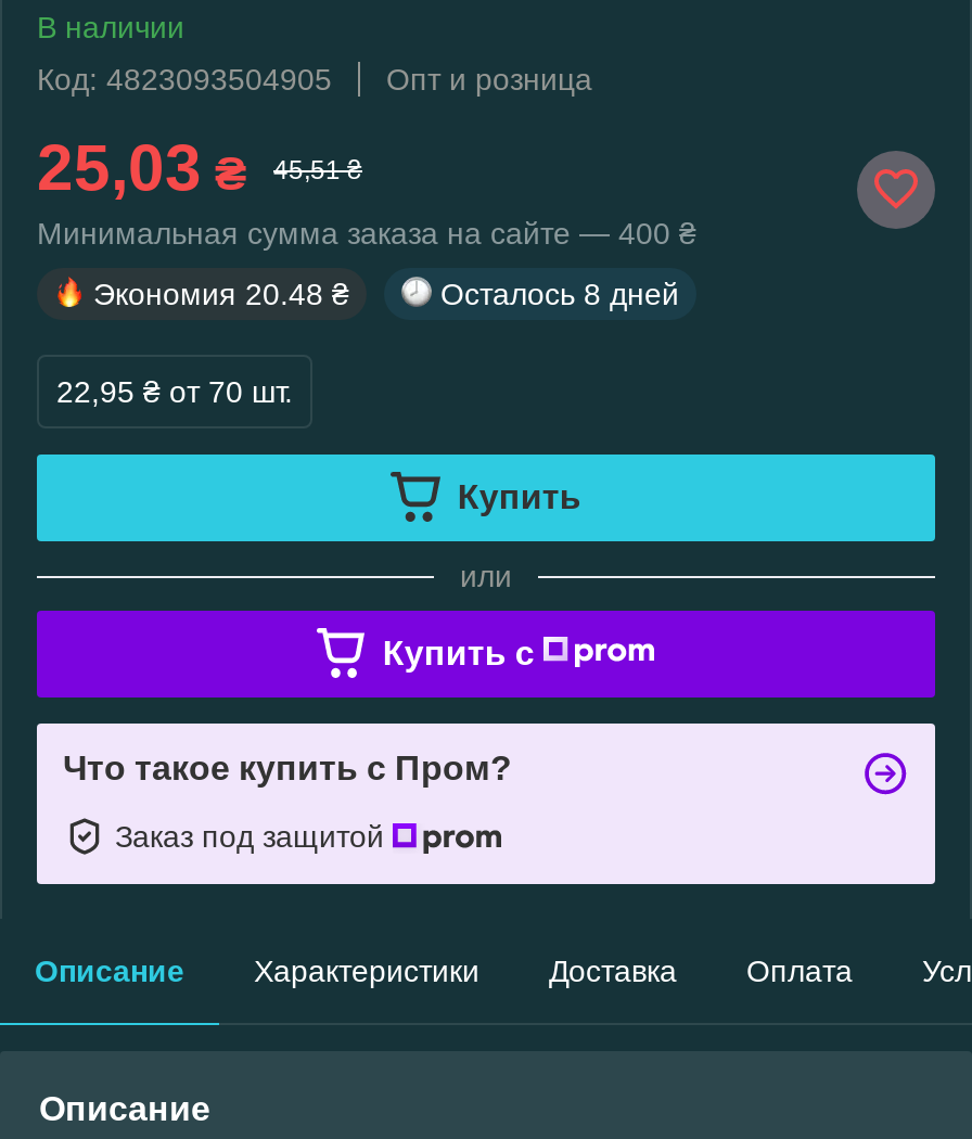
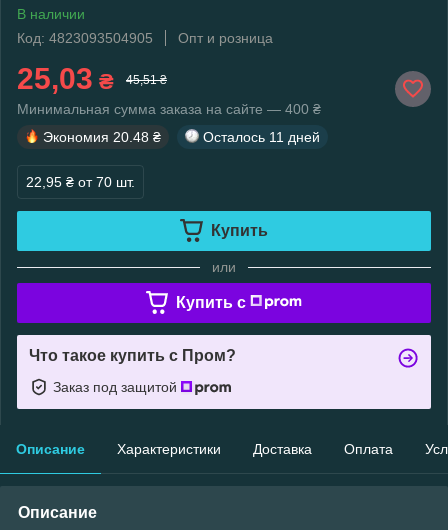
[440,276,679,311] Осталось 8 дней -> [203,129,320,145] Осталось 11 дней

